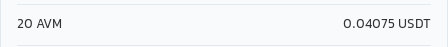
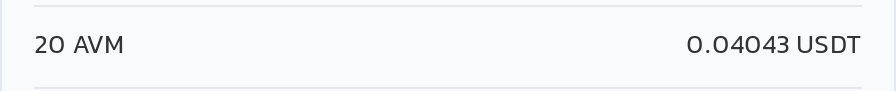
[343,14,431,36] 0.04075 USDT -> [686,24,862,68] 0.04043 USDT

